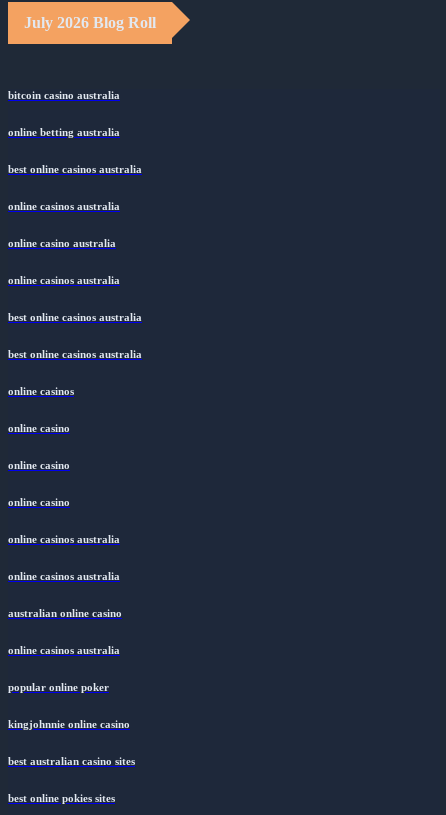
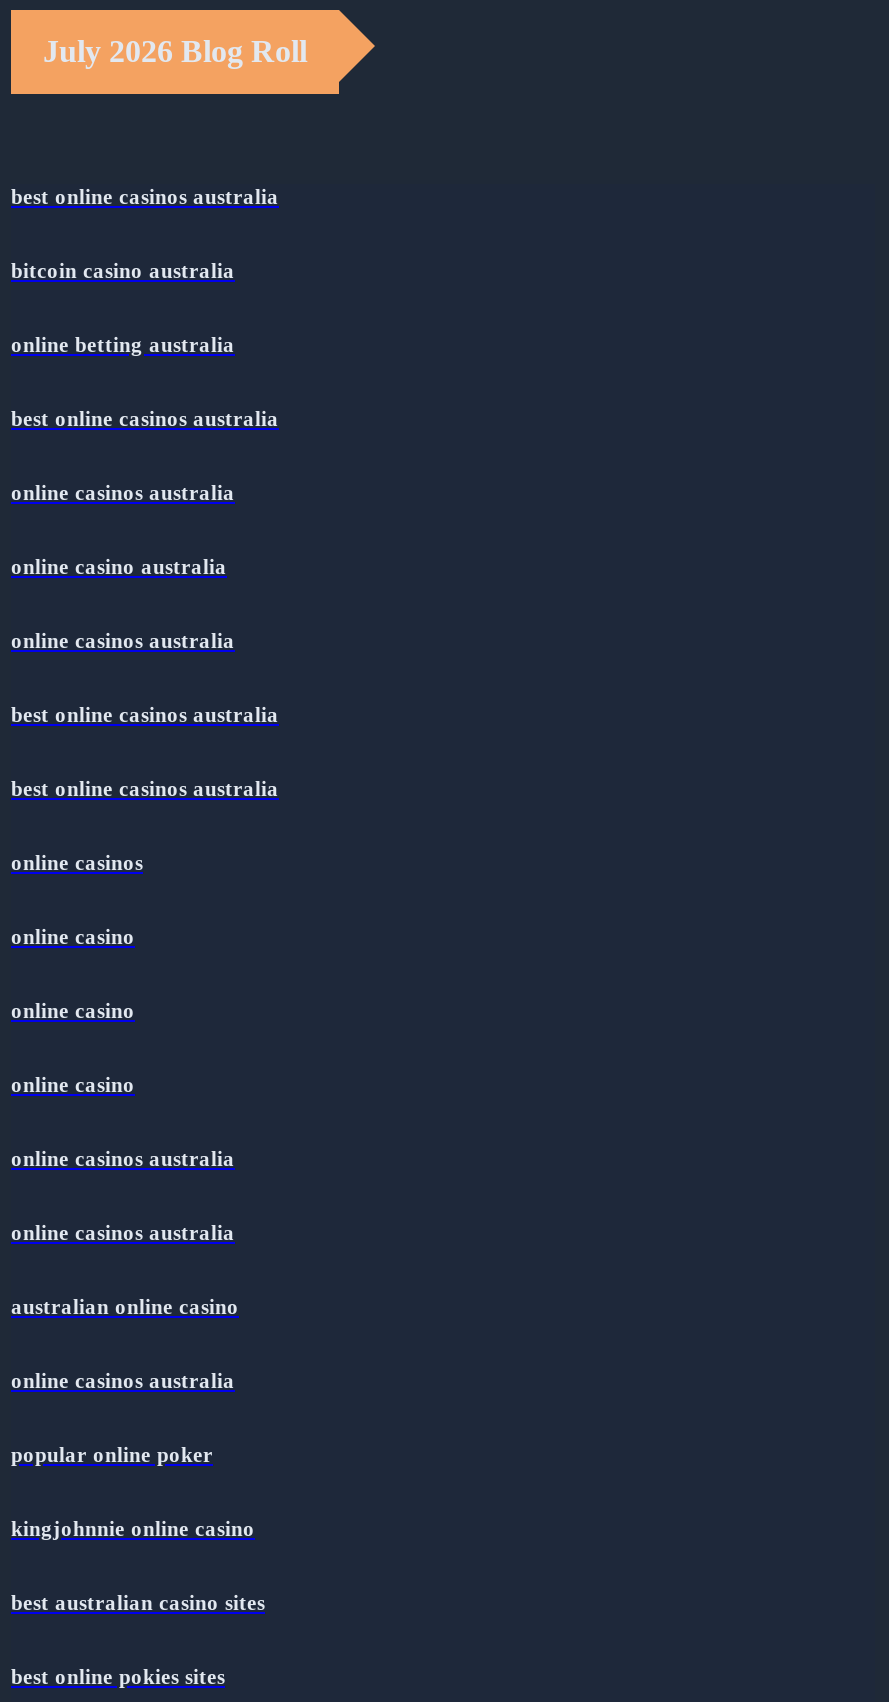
none -> [11,185,279,209] best online casinos australia

